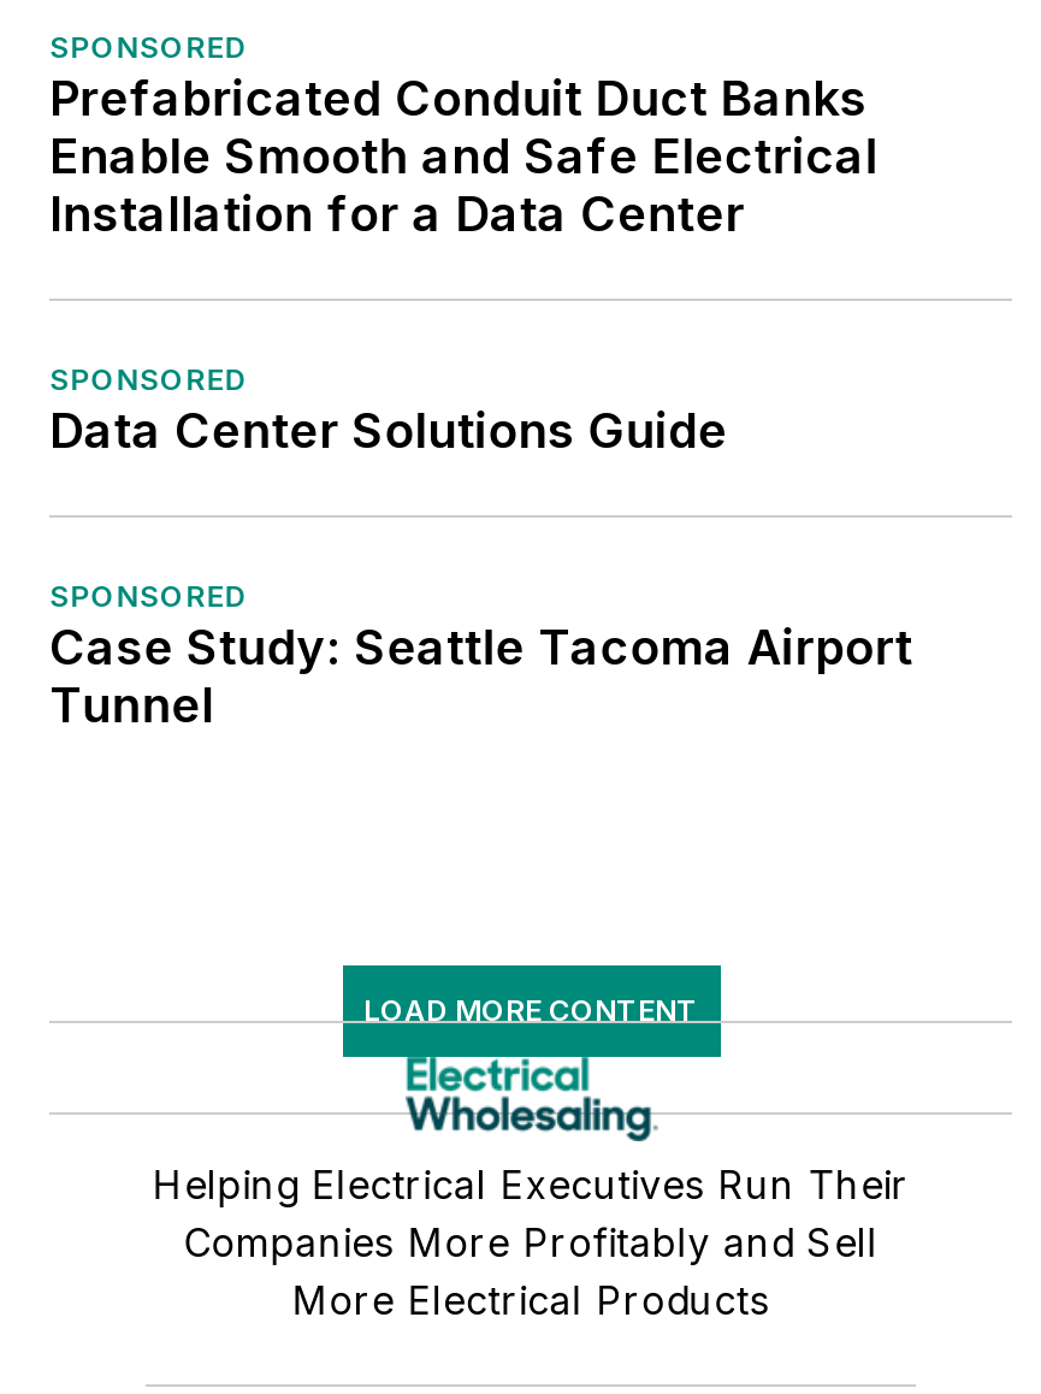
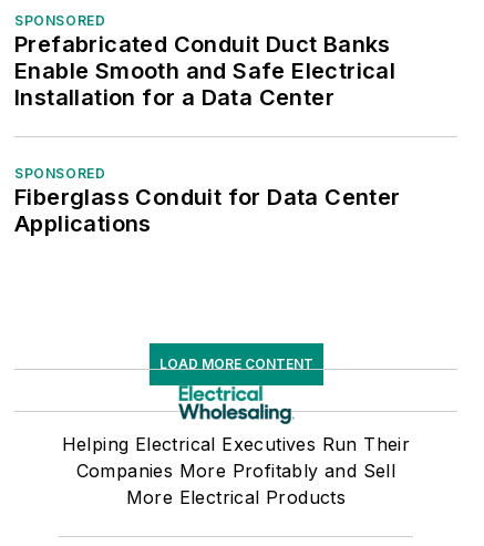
[49,401,912,733] Data Center Solutions Guide | SPONSORED | Case Study: Seattle Tacoma Airport | Tunnel -> [14,183,400,237] Fiberglass Conduit for Data Center | Applications

